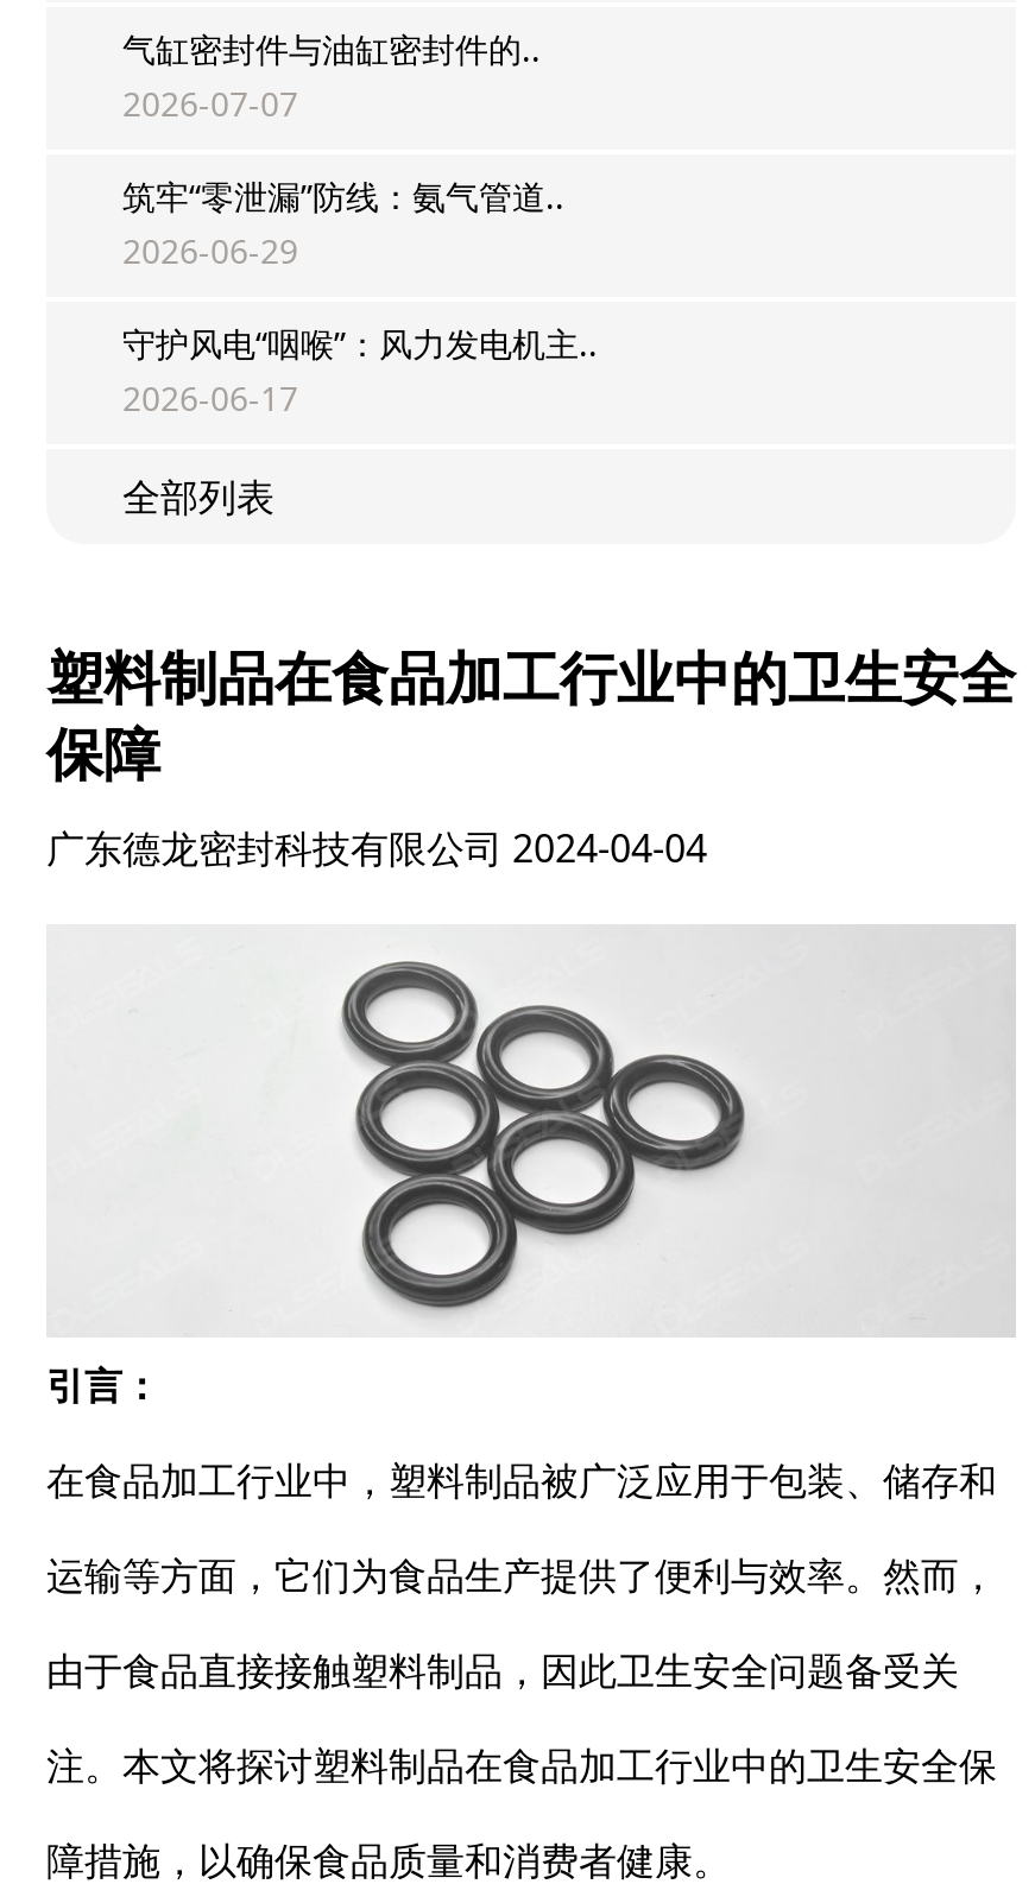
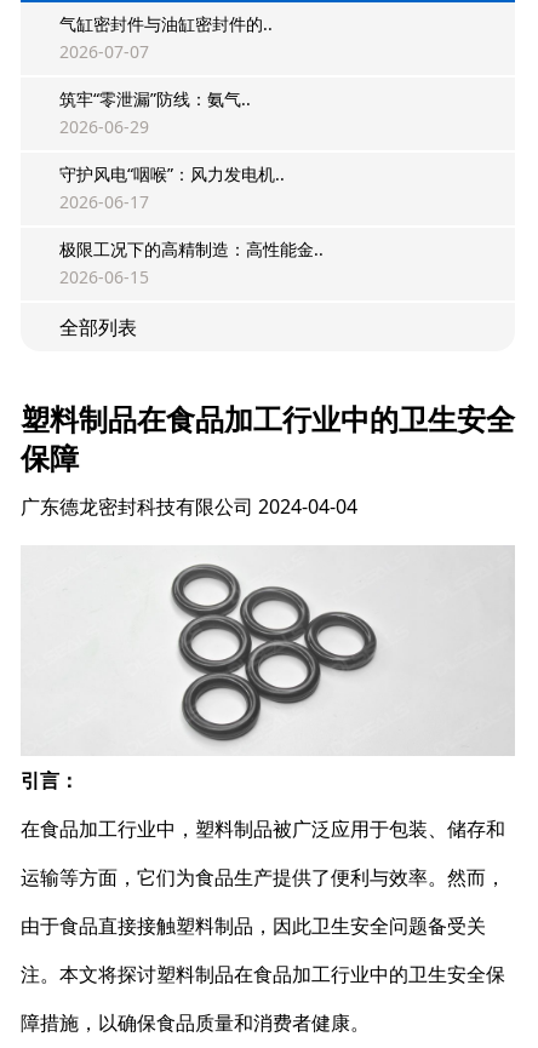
[122,173,564,219] 筑牢“零泄漏”防线：氨气管道.. -> [59,87,251,110] 筑牢“零泄漏”防线：氨气..
[122,321,598,366] 守护风电“咽喉”：风力发电机主.. -> [59,162,285,185] 守护风电“咽喉”：风力发电机..
none -> [59,237,324,288] 极限工况下的高精制造：高性能金.. | 2026-06-15

